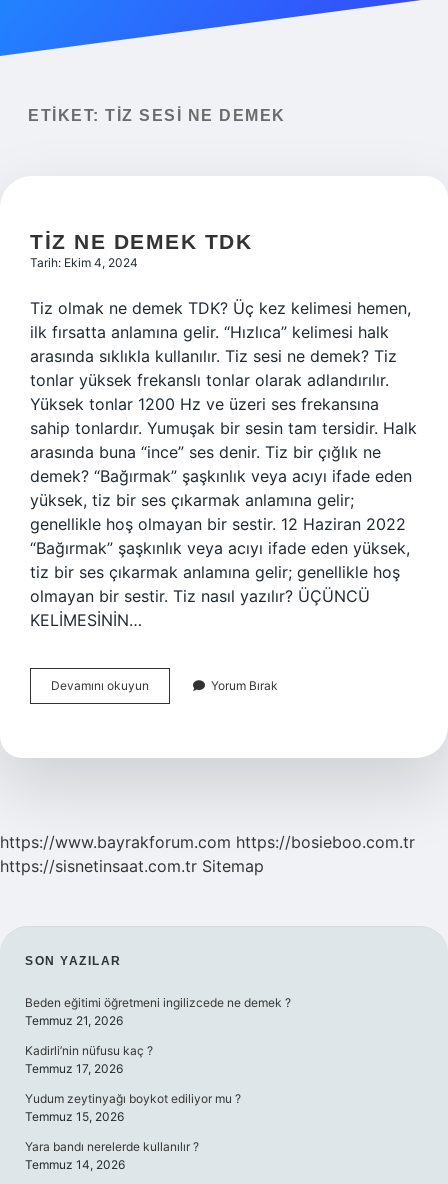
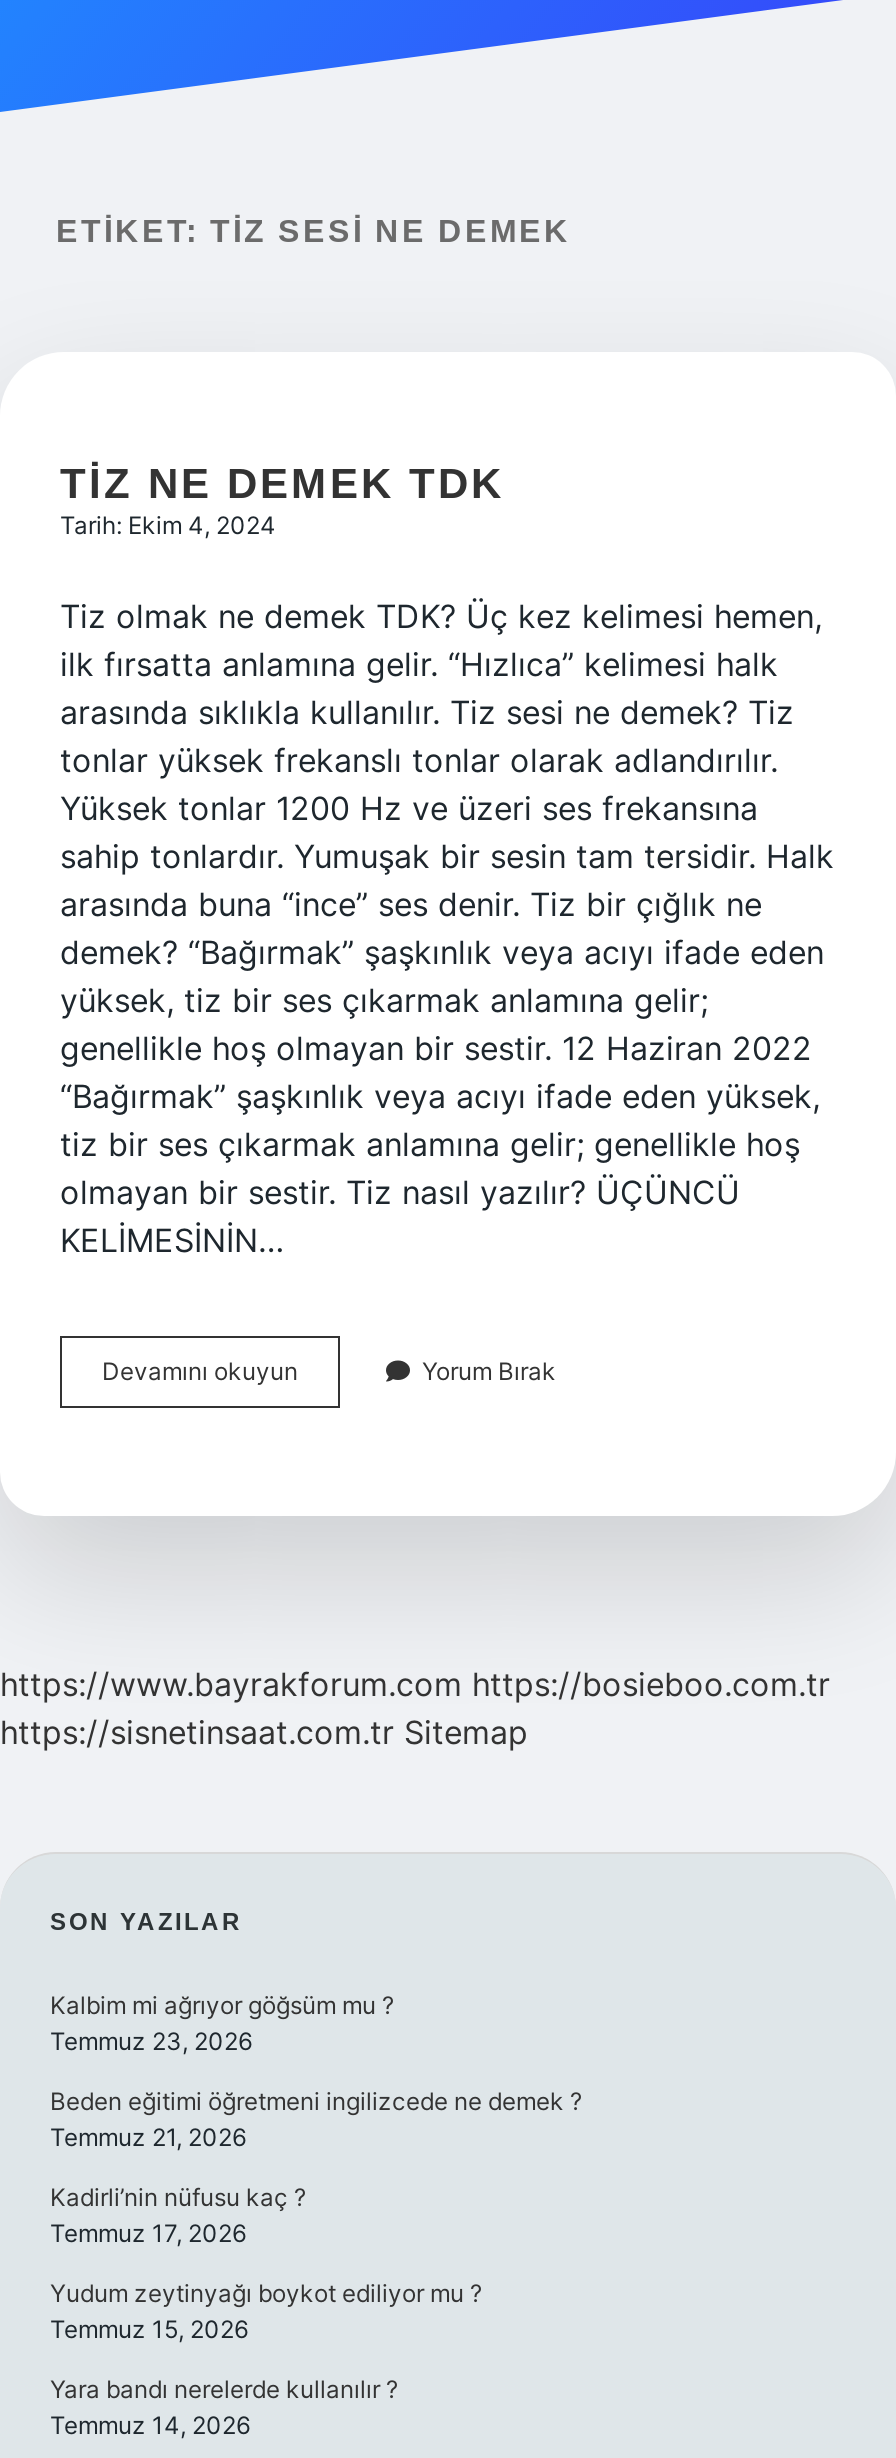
none -> [50,1990,394,2056] Kalbim mi ağrıyor göğsüm mu ? | Temmuz 23, 2026

